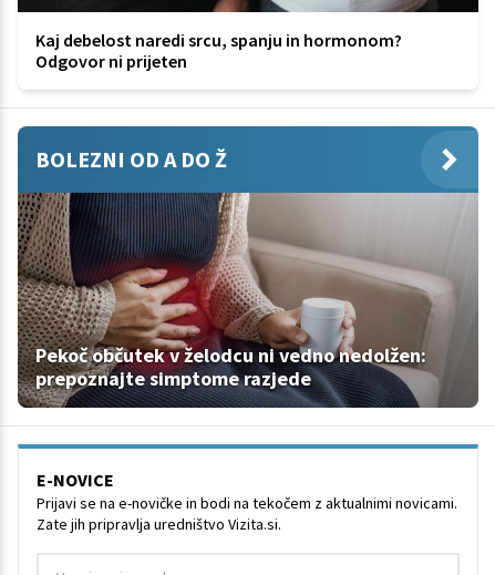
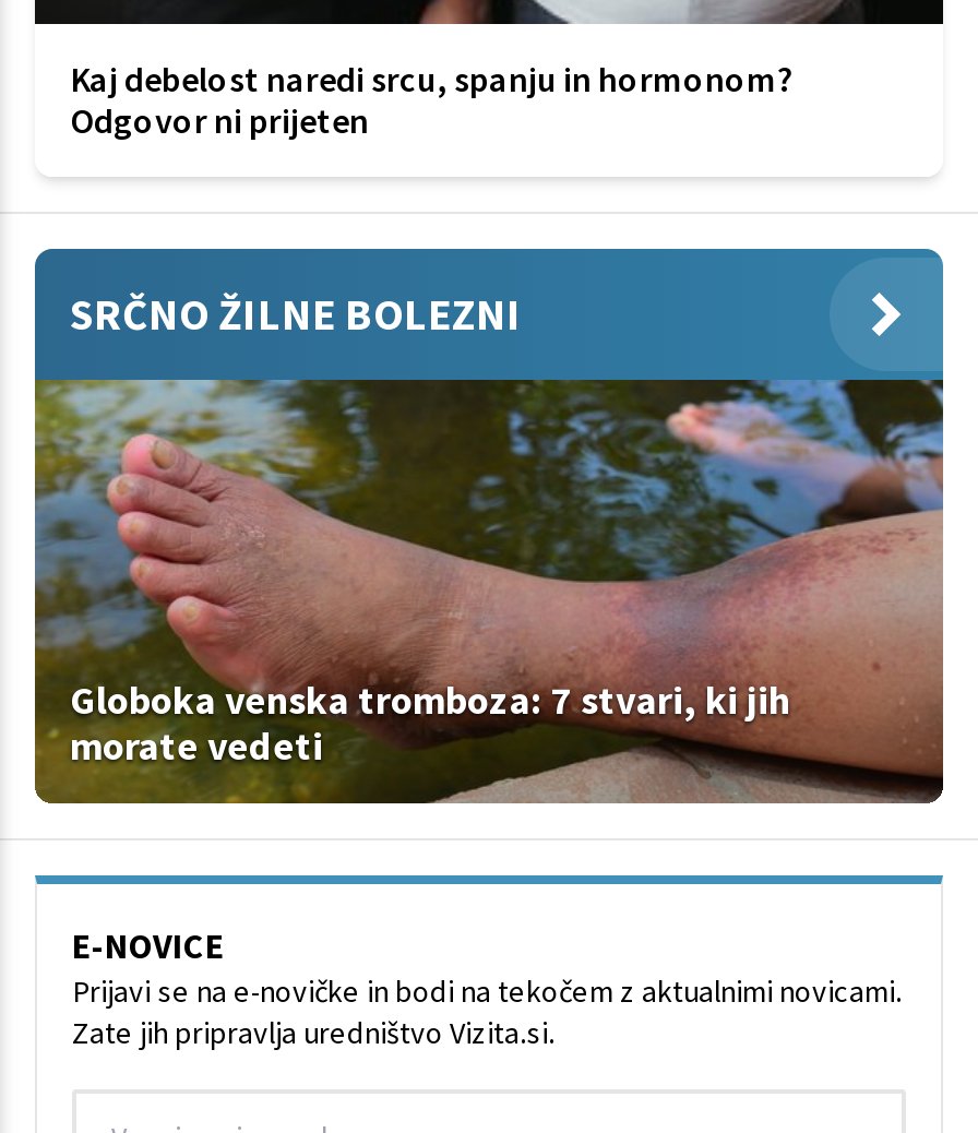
[35,145,227,173] BOLEZNI OD A DO Ž -> [70,286,522,340] SRČNO ŽILNE BOLEZNI
[17,192,478,409] [image] | Pekoč občutek v želodcu ni vedno nedolžen: | prepoznajte simptome razjede -> [33,378,943,806] [image] | Globoka venska tromboza: 7 stvari, ki jih | morate vedeti

